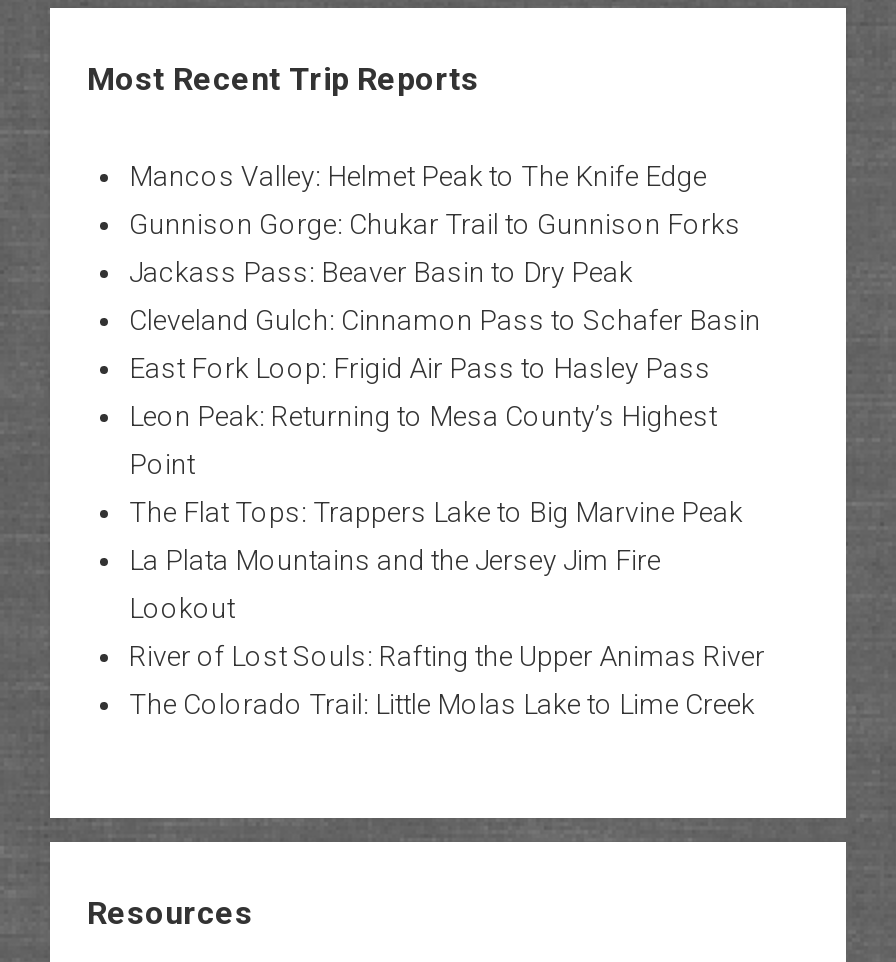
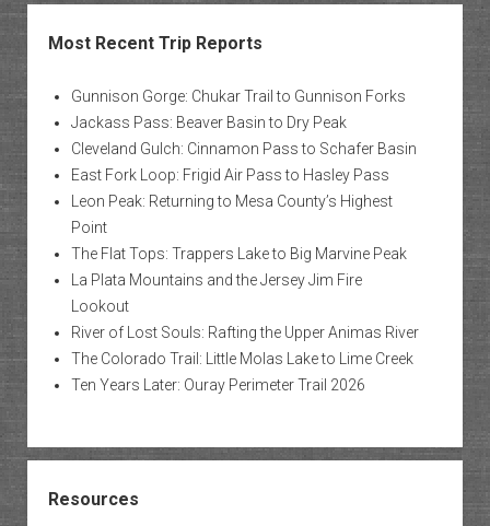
[129,159,707,191] Mancos Valley: Helmet Peak to The Knife Edge -> none
moved [129,207,765,719] -> [71,87,418,367]: Gunnison Gorge: Chukar Trail to Gunnison Forks | Jackass Pass: Beaver Basin to Dry Peak | Cleveland Gulch: Cinnamon Pass to Schafer Basin | ... | River of Lost Souls: Rafting the Upper Animas River | The Colorado Trail: Little Molas Lake to Lime Creek
none -> [71,376,365,393] Ten Years Later: Ouray Perimeter Trail 2026

